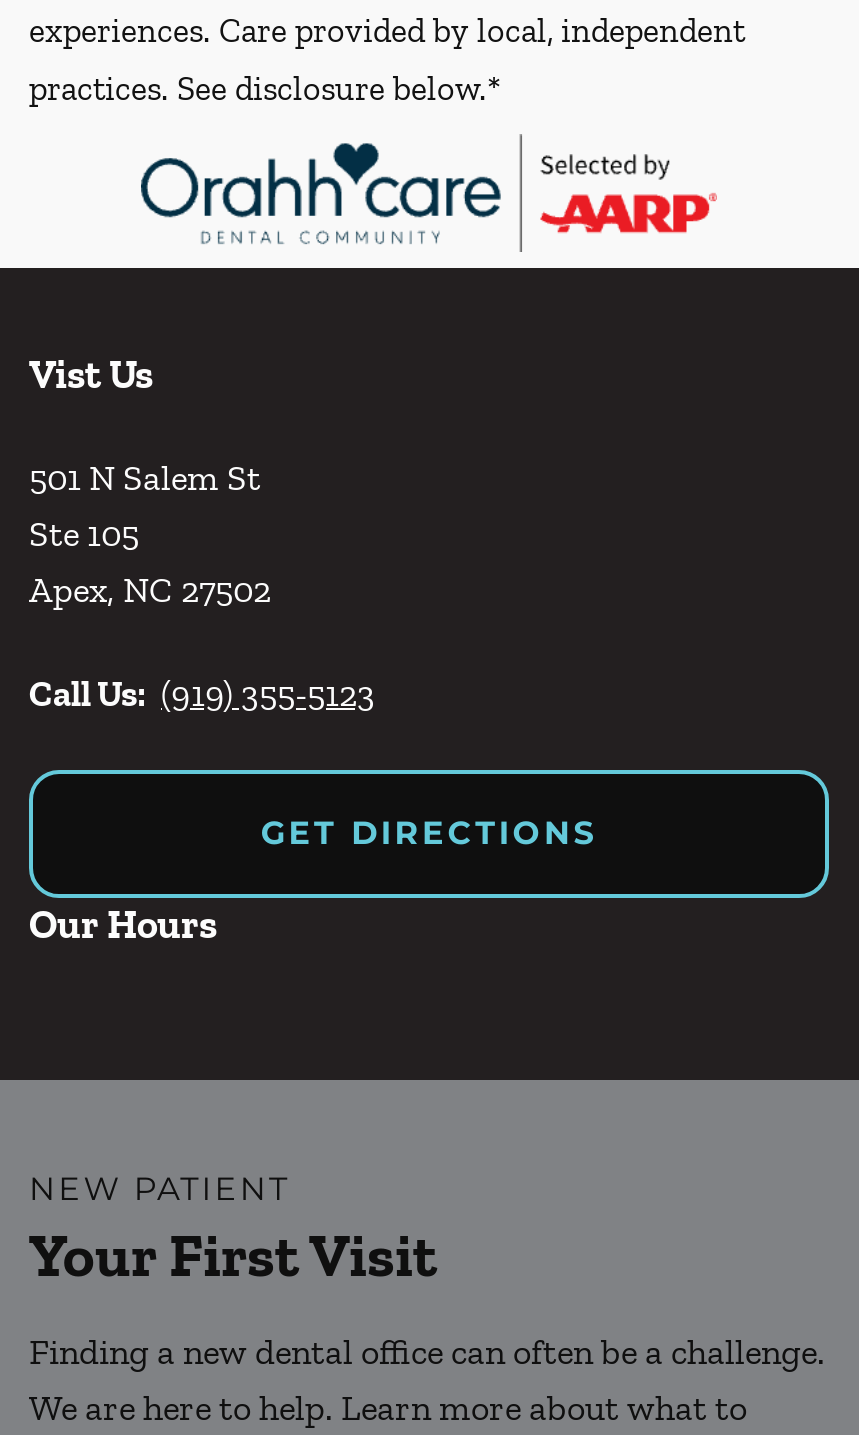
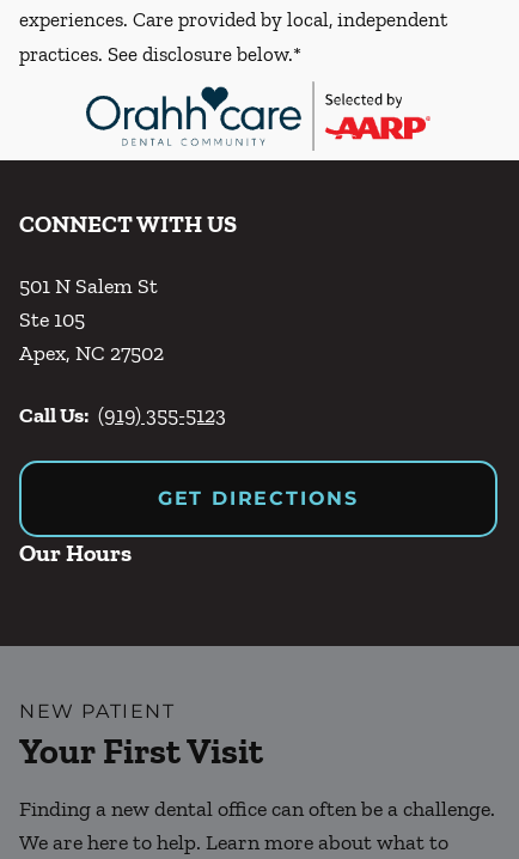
[29,350,153,398] Vist Us -> [19,210,237,238] CONNECT WITH US

